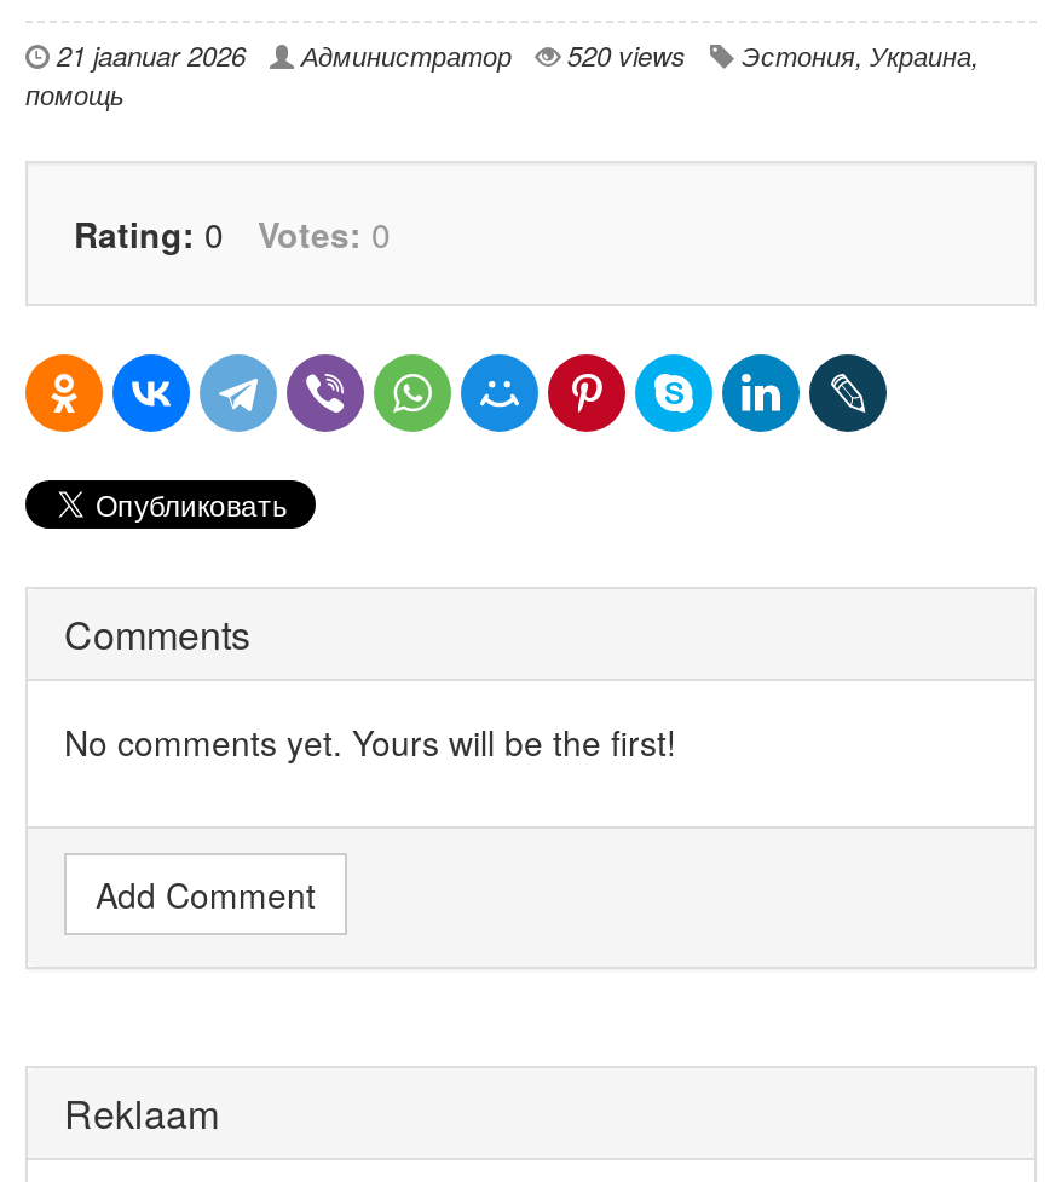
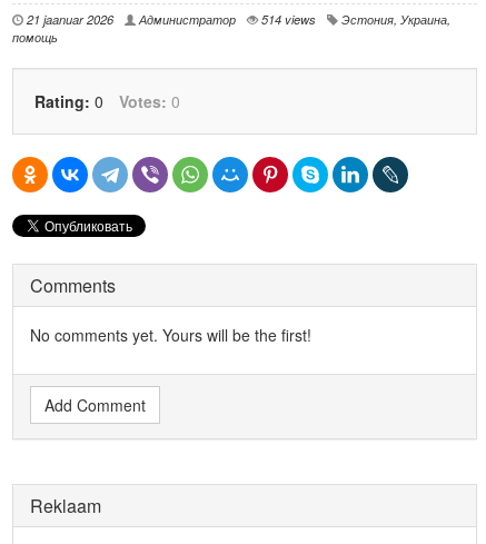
[57,35,979,74] 21 jaanuar 2026 Администратор 520 views Эстония, Украина, -> [27,10,450,28] 21 jaanuar 2026 Администратор 514 views Эстония, Украина,

